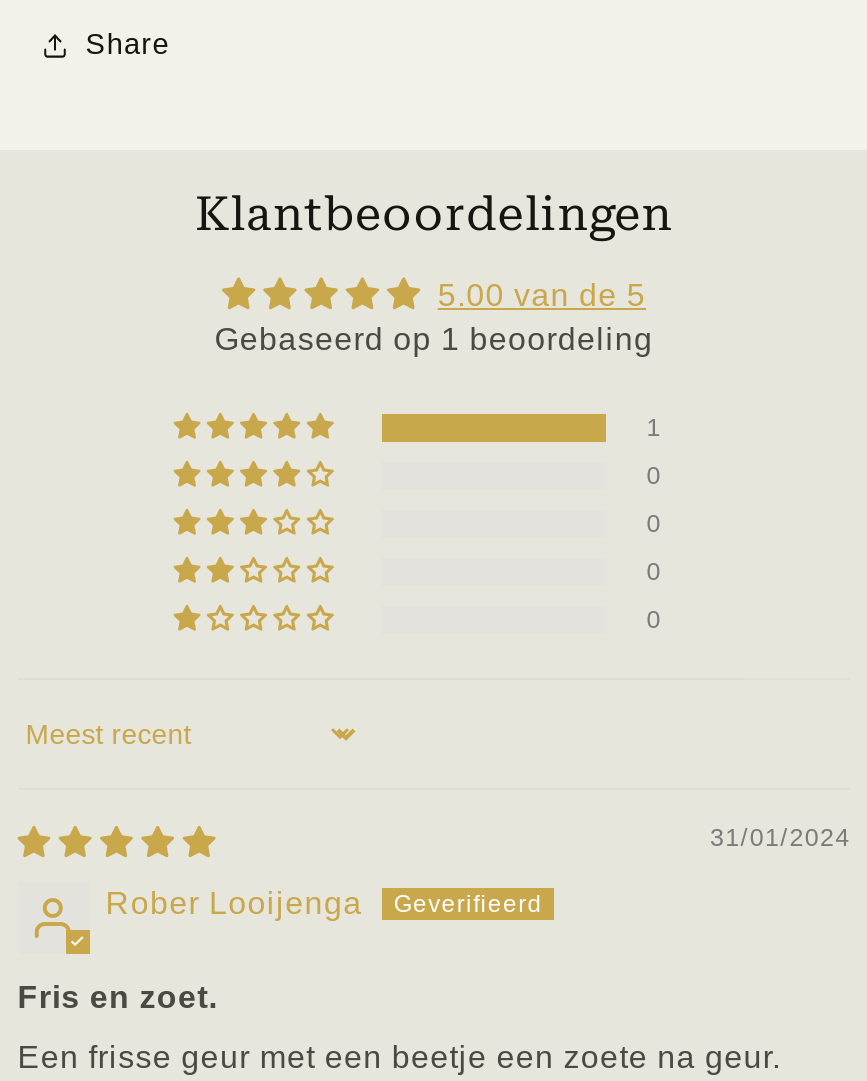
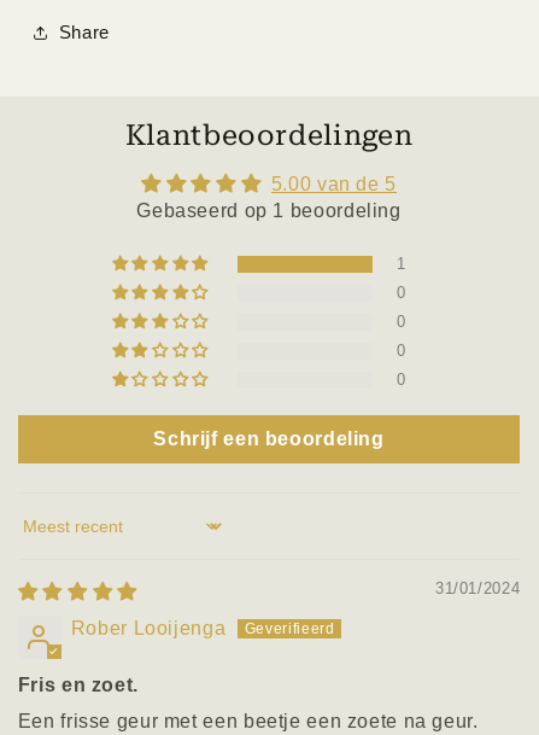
none -> [153,428,384,449] Schrijf een beoordeling

